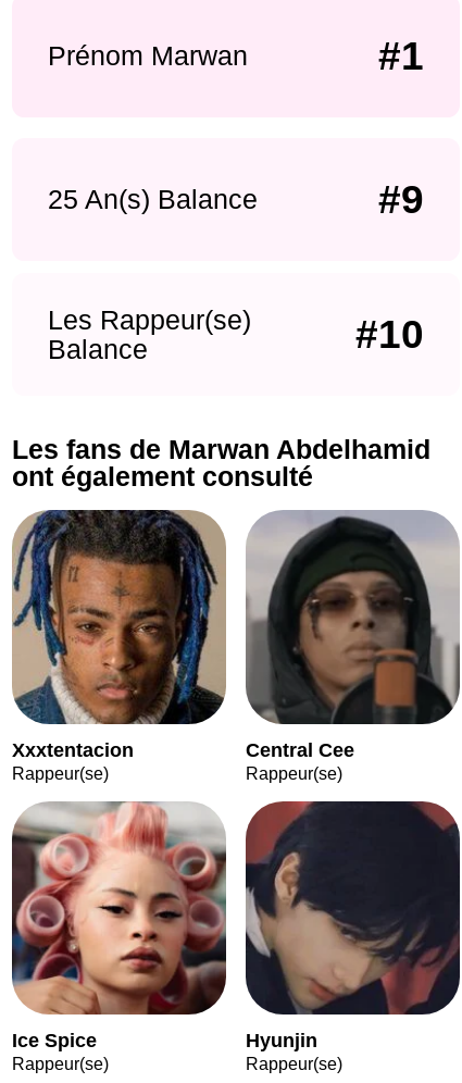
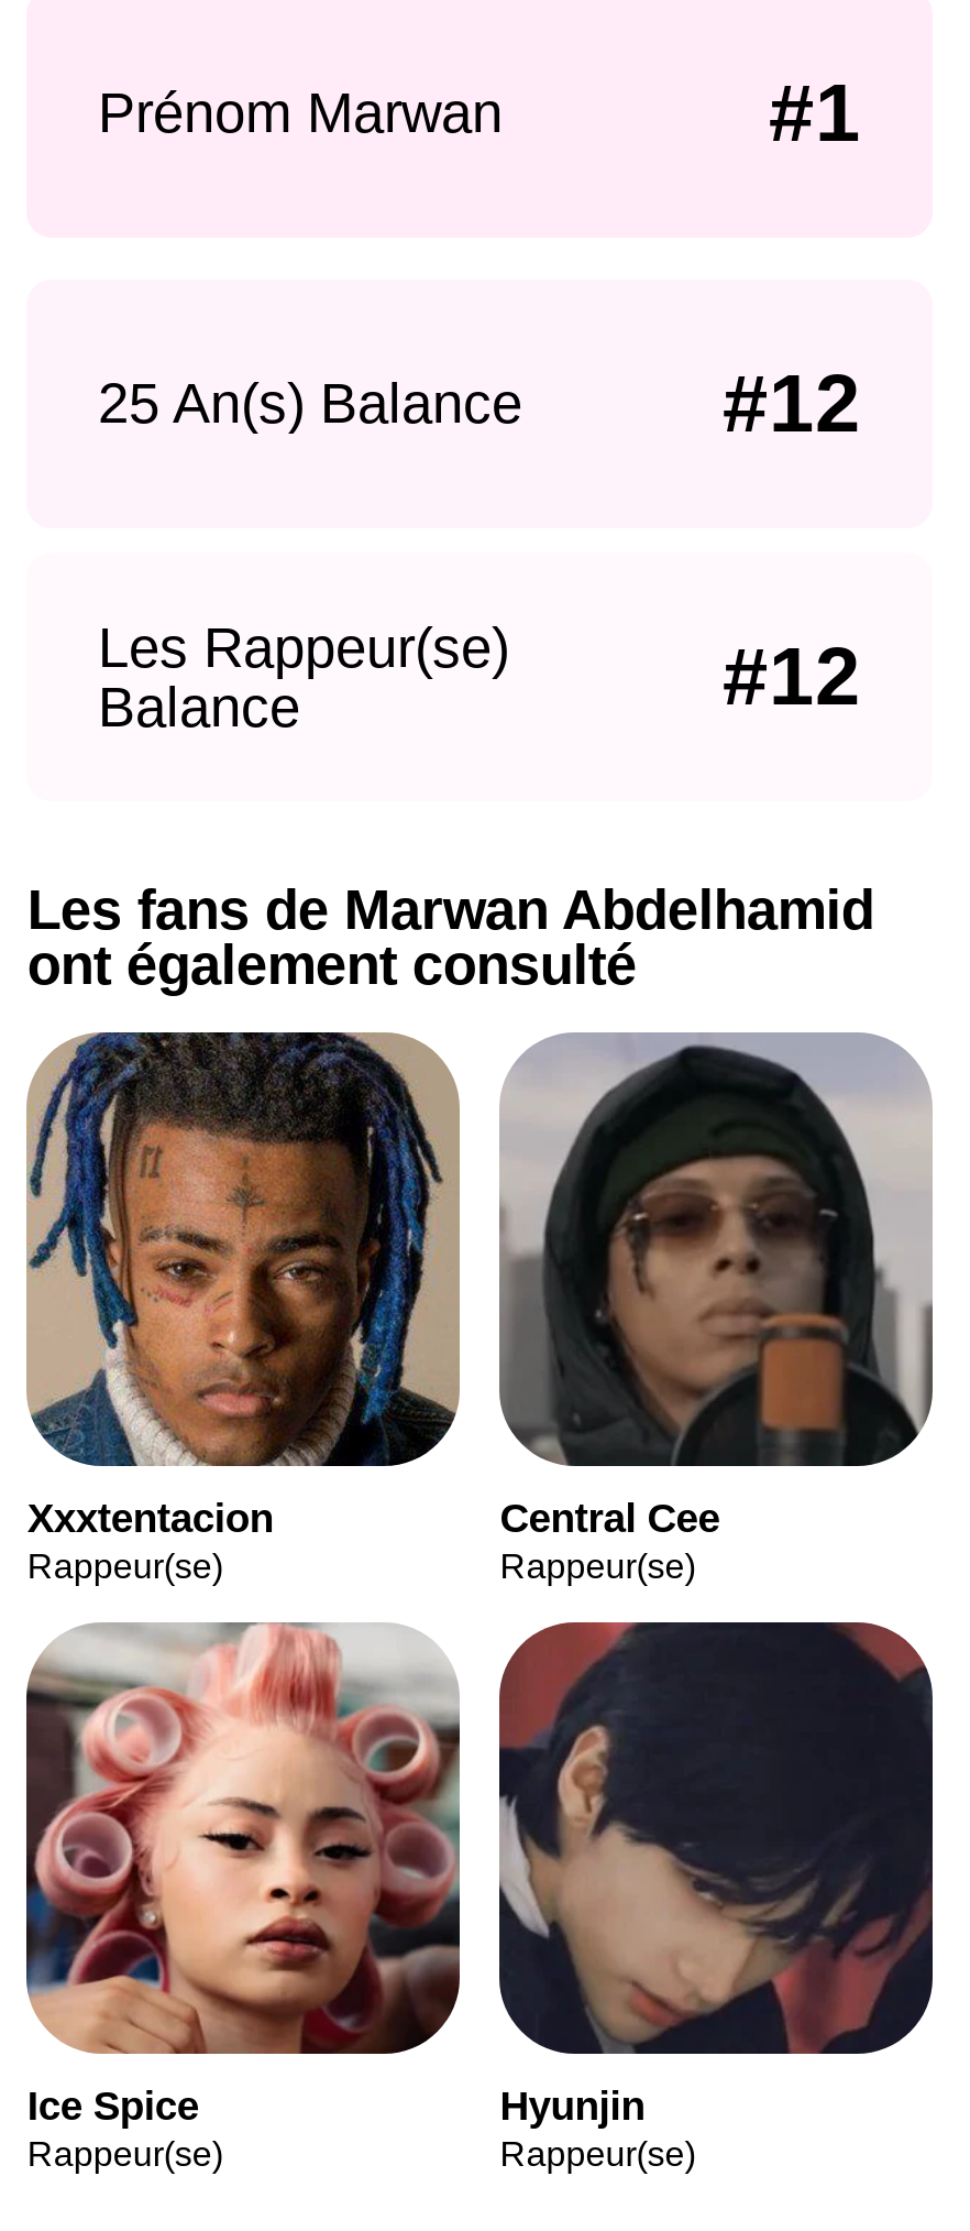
[379,177,424,221] #9 -> [723,358,861,448] #12
[356,312,424,357] #10 -> [723,632,861,722] #12

